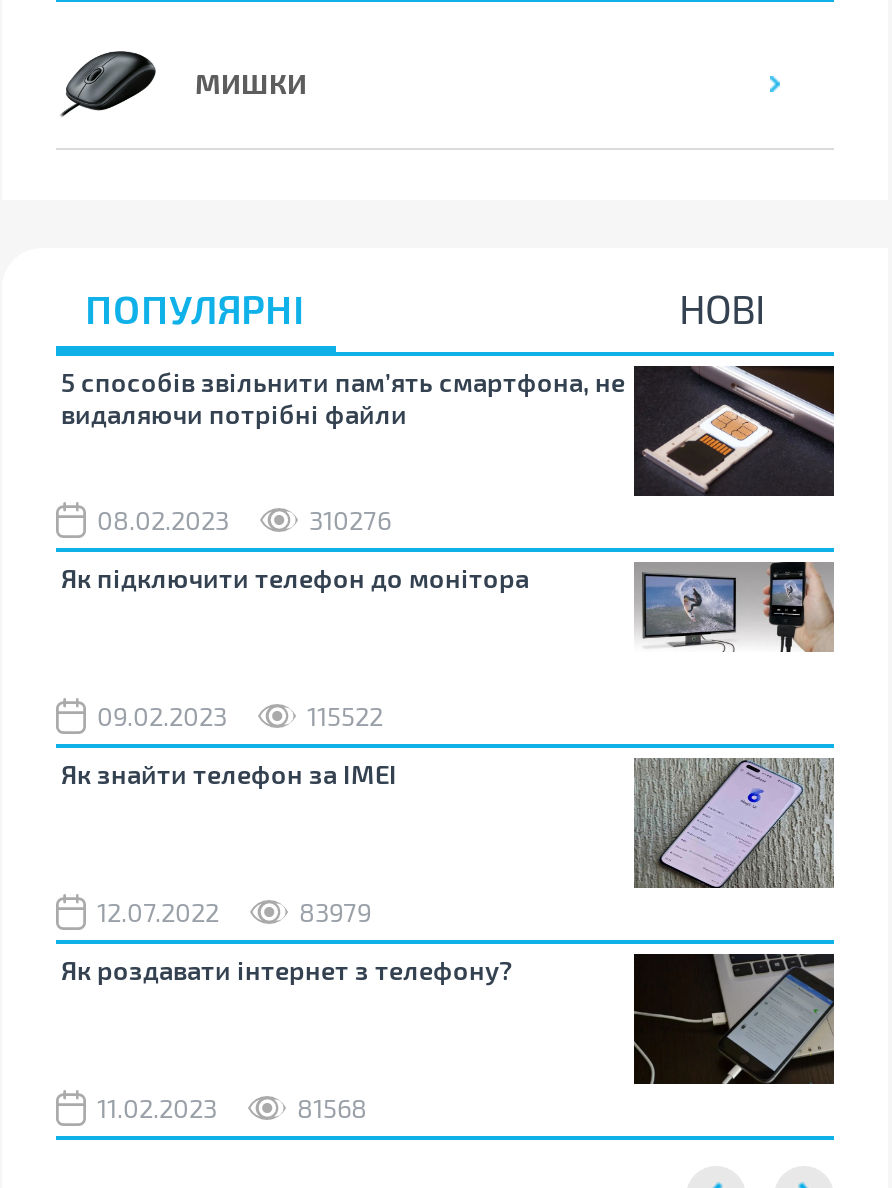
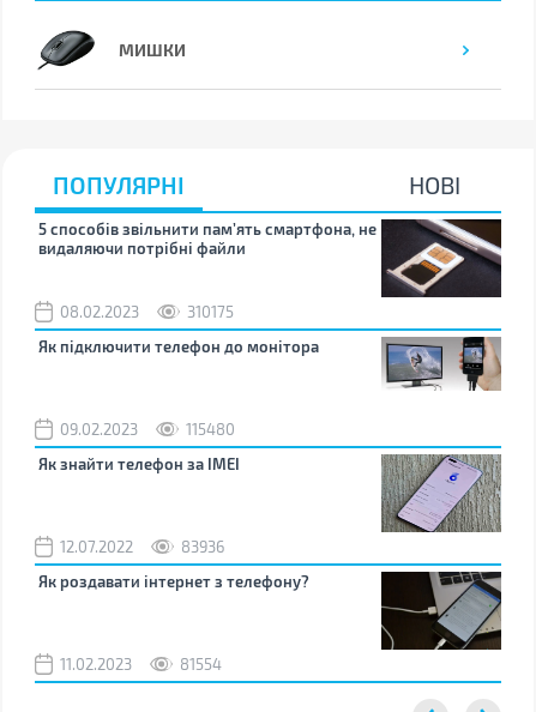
[309,504,391,536] 310276 -> [186,302,233,321] 310175
[307,700,383,732] 115522 -> [185,419,234,438] 115480
[299,896,371,928] 83979 -> [180,537,224,556] 83936
[297,1092,367,1124] 81568 -> [179,654,221,673] 81554

